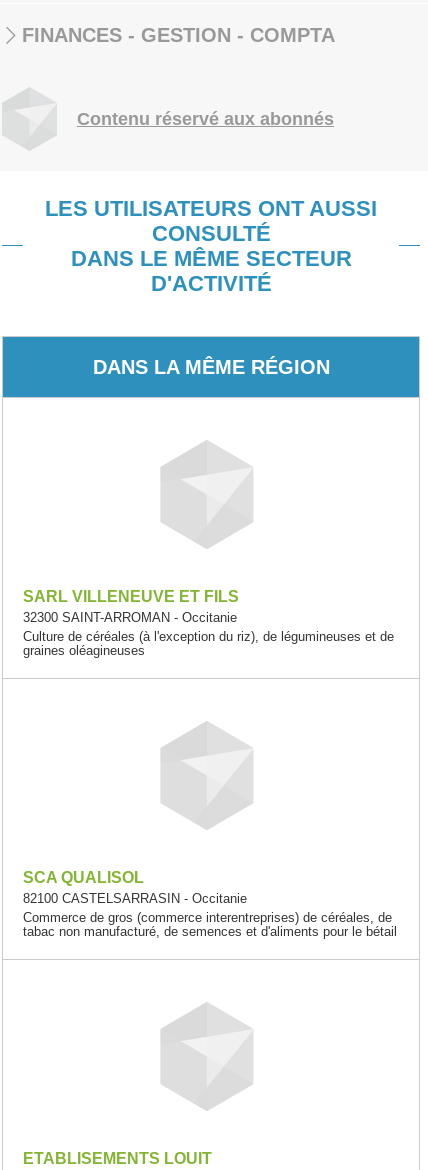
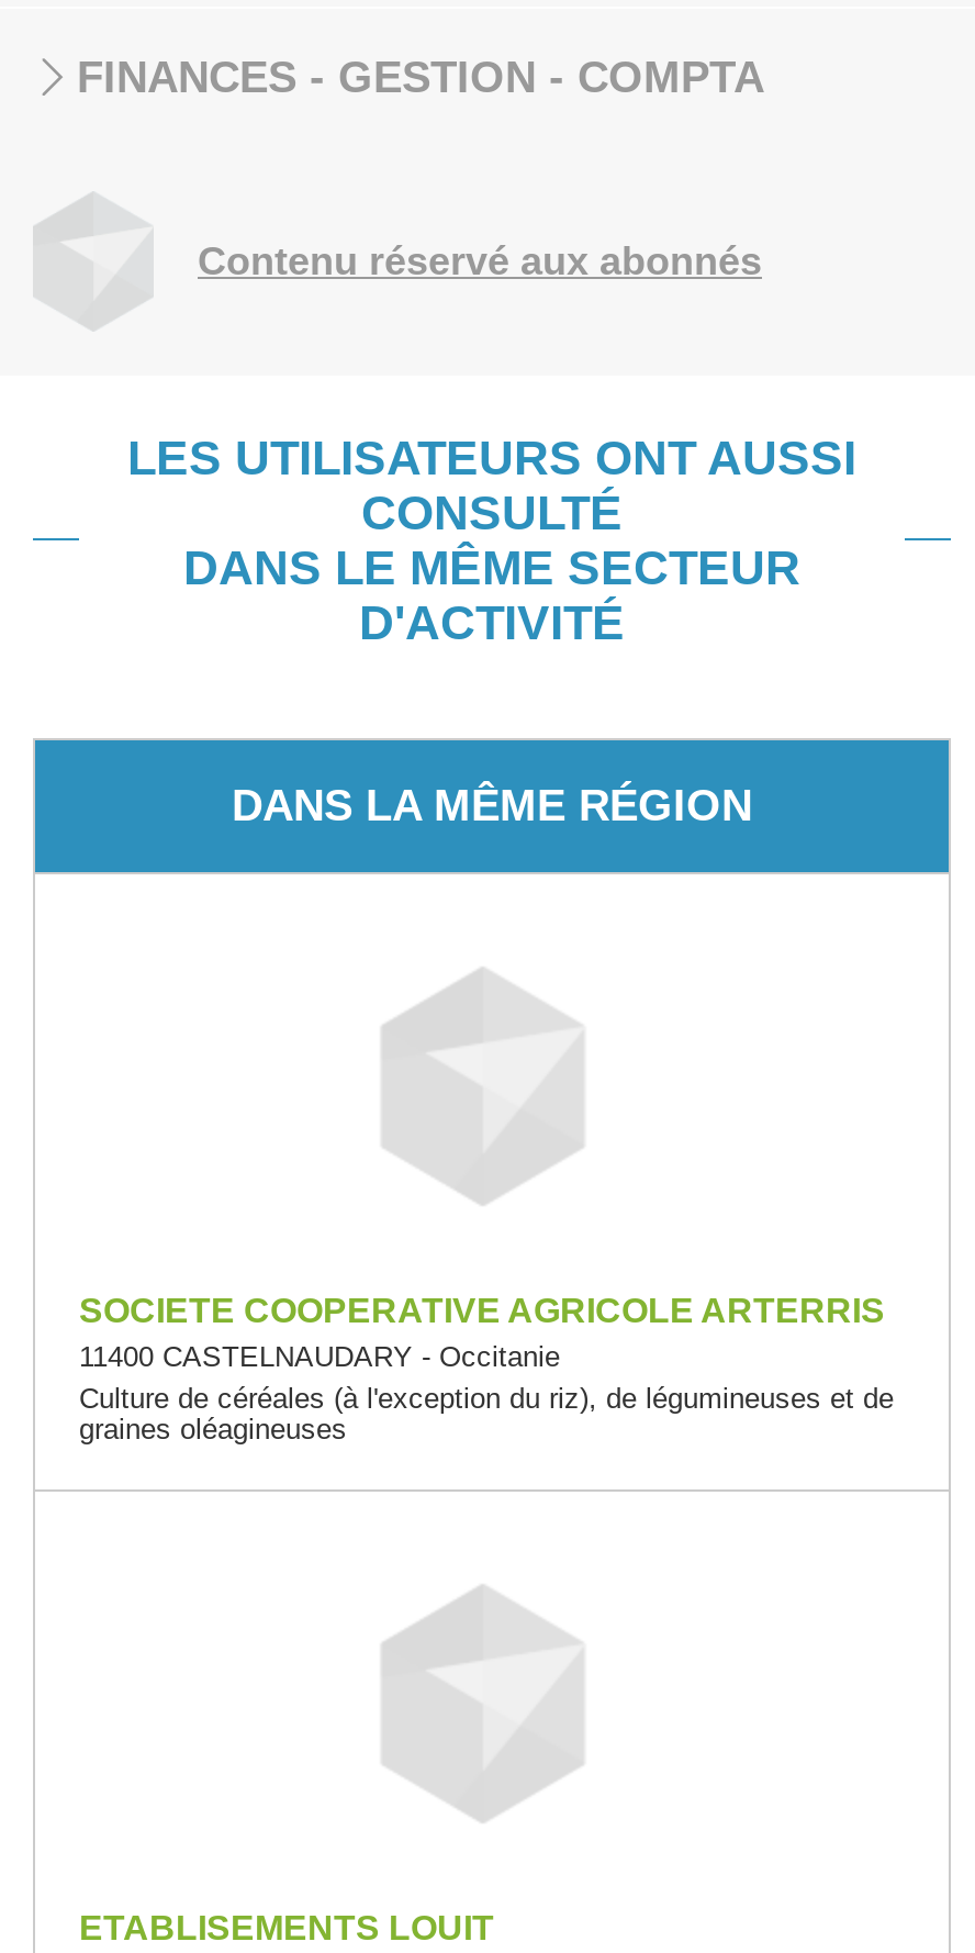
[23,588,239,625] SARL VILLENEUVE ET FILS | 32300 SAINT-ARROMAN - Occitanie -> [79,1292,885,1373] SOCIETE COOPERATIVE AGRICOLE ARTERRIS | 11400 CASTELNAUDARY - Occitanie
[23,869,397,939] SCA QUALISOL | 82100 CASTELSARRASIN - Occitanie | Commerce de gros (commerce interentreprises) de céréales, de | tabac non manufacturé, de semences et d'aliments pour le bétail -> none

